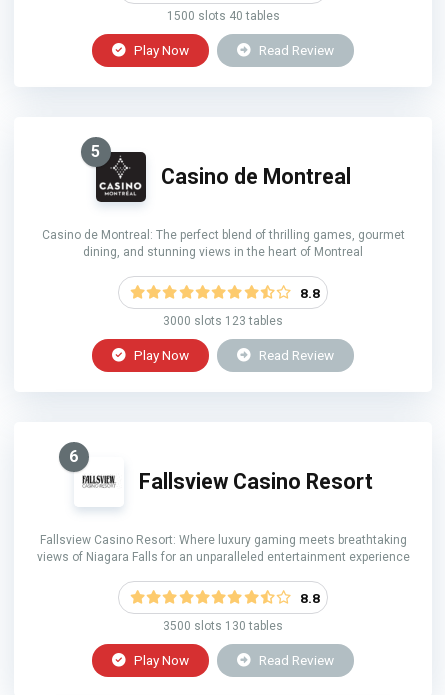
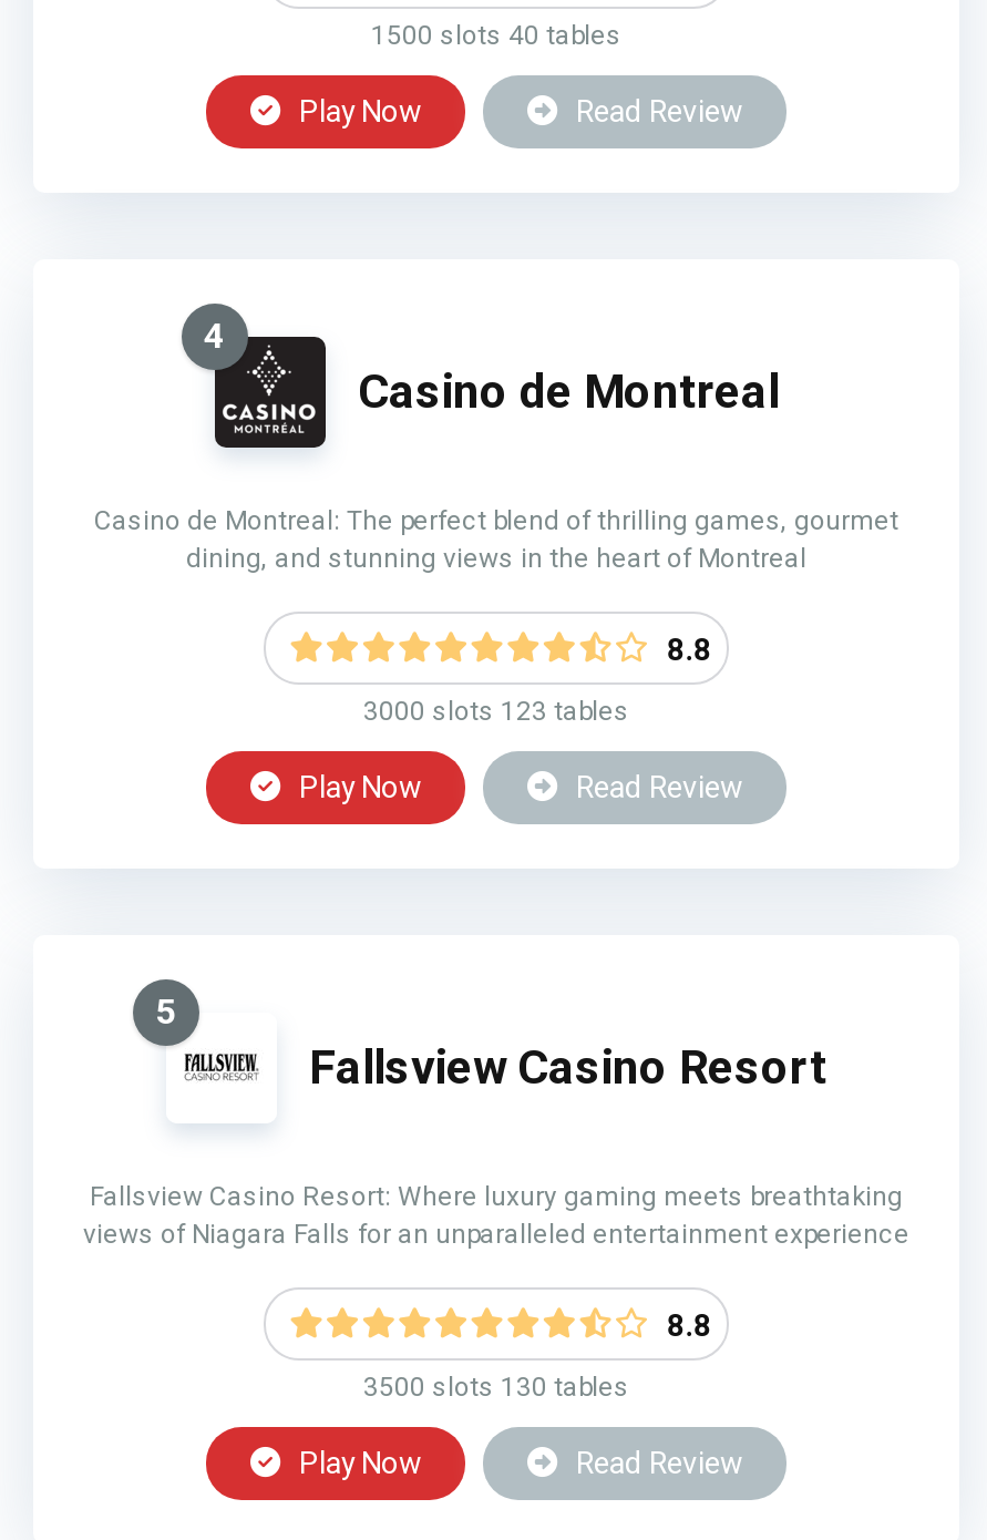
[91,142,100,161] 5 -> [204,314,224,357] 4
[69,447,78,466] 6 -> [155,990,175,1032] 5

